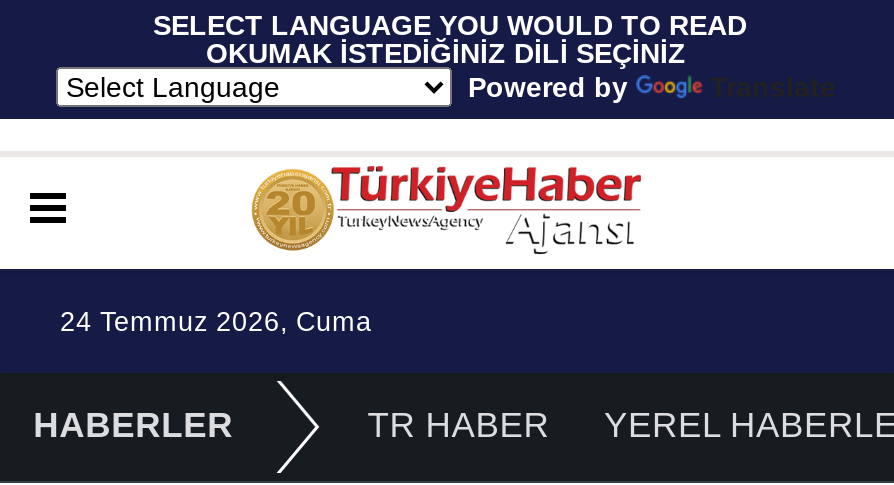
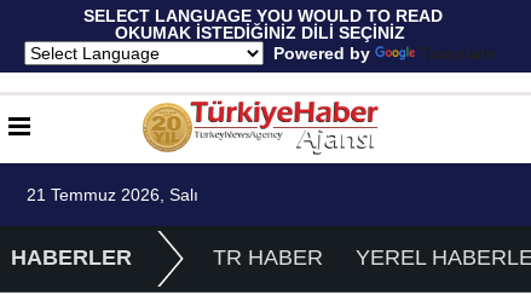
[60,307,372,337] 24 Temmuz 2026, Cuma -> [27,186,198,204] 21 Temmuz 2026, Salı

